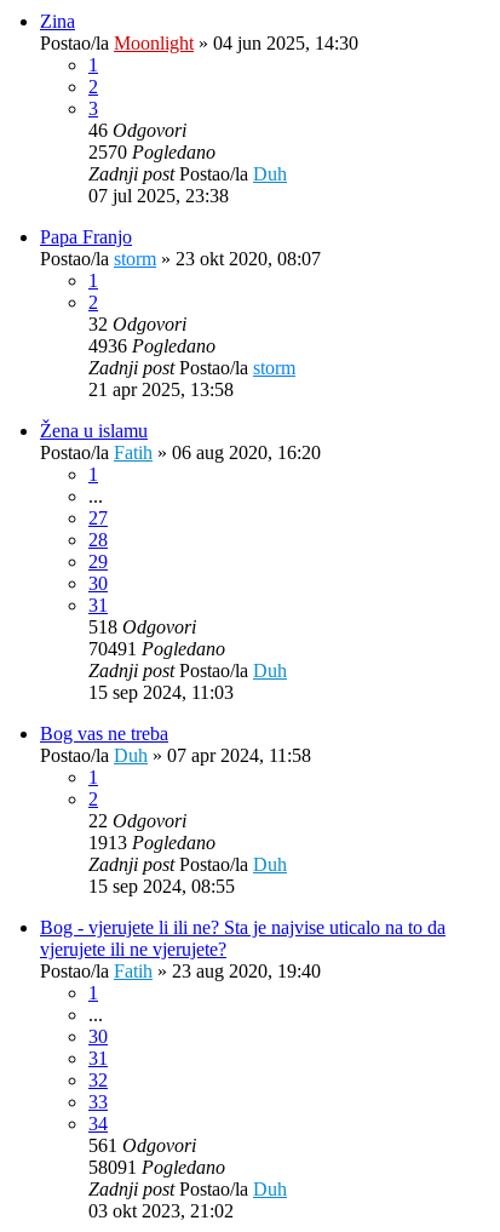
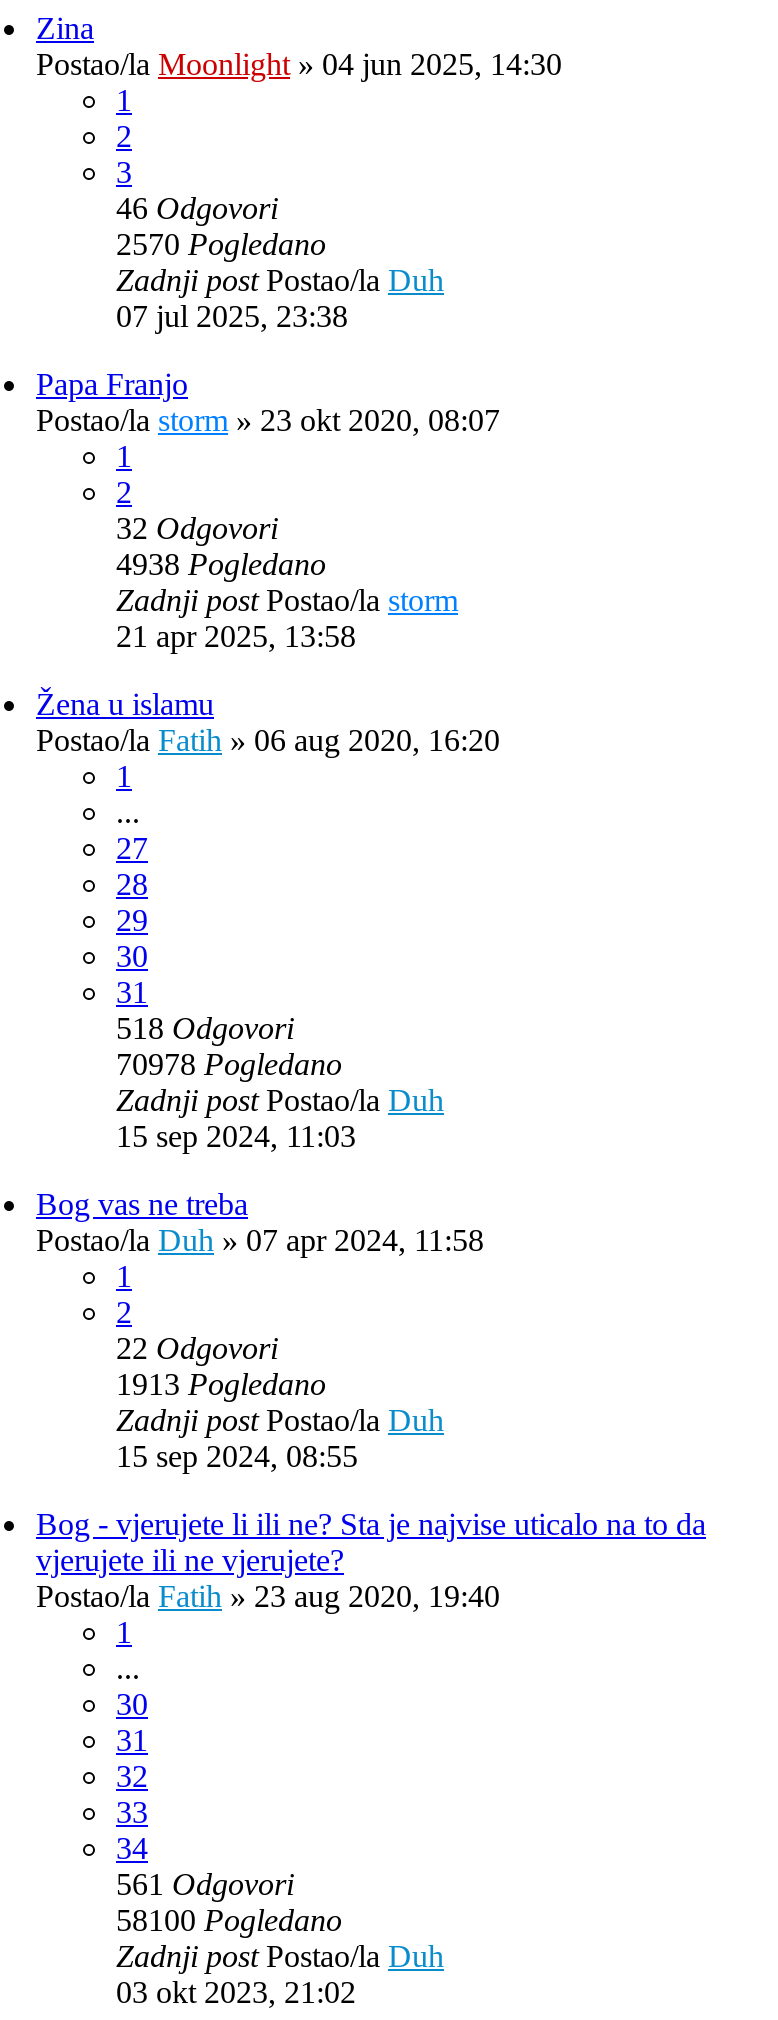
[88,335,215,356] 4936 Pogledano -> [116,547,326,581] 4938 Pogledano
[88,638,225,659] 70491 Pogledano -> [116,1047,342,1081] 70978 Pogledano
[88,1157,225,1177] 58091 Pogledano -> [116,1903,342,1937] 58100 Pogledano

